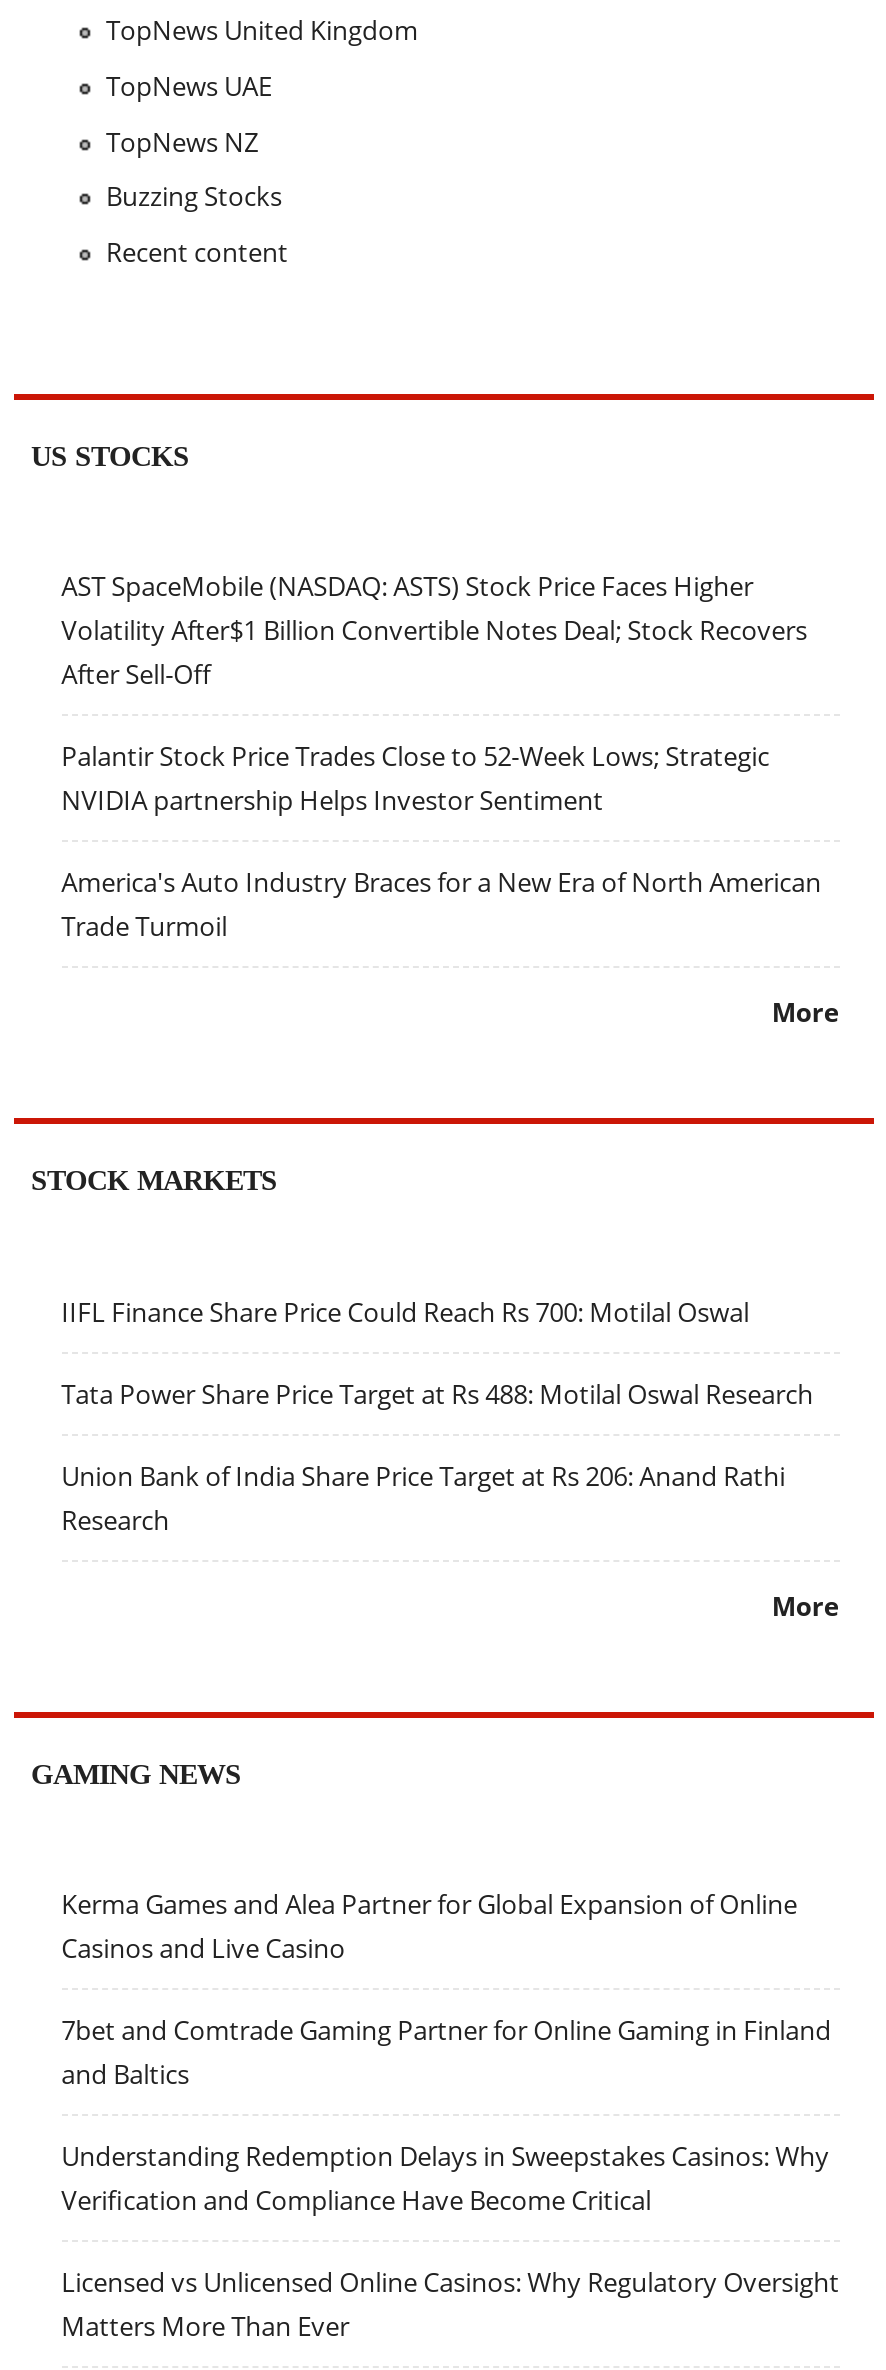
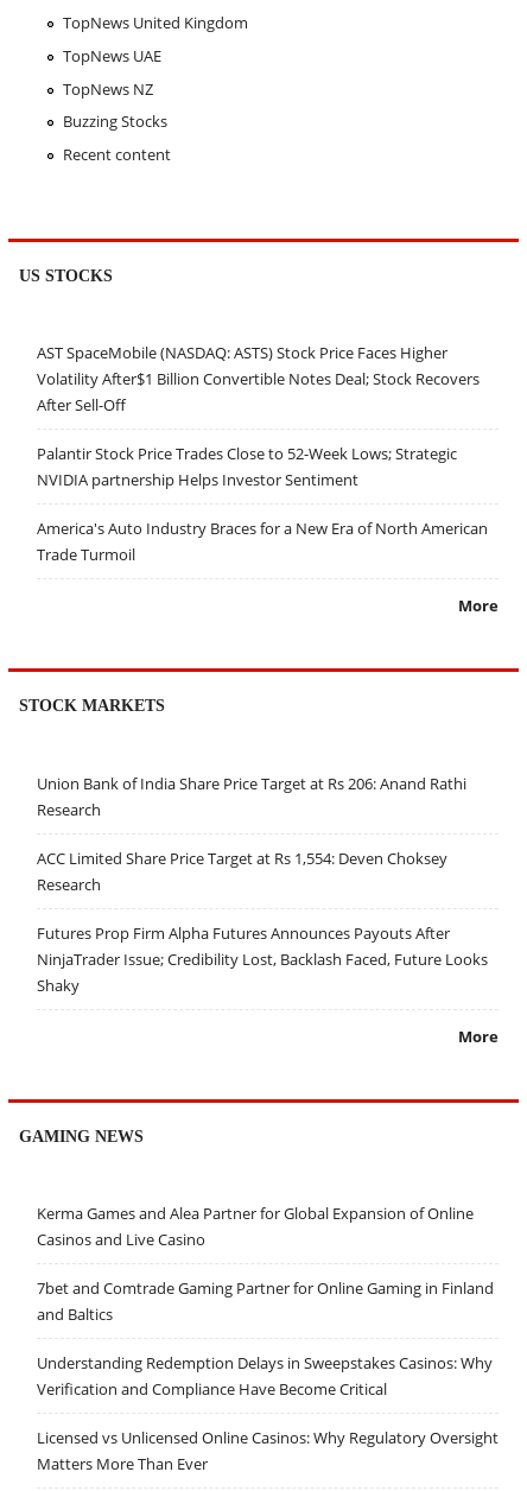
[61,1294,813,1412] IIFL Finance Share Price Could Reach Rs 700: Motilal Oswal | Tata Power Share Price Target at Rs 488: Motilal Oswal Research -> none
moved [61,1458,785,1538] -> [36,773,466,820]: Union Bank of India Share Price Target at Rs 206: Anand Rathi | Research
none -> [36,847,487,996] ACC Limited Share Price Target at Rs 1,554: Deven Choksey | Research | Futures Prop Firm Alpha Futures Announces Payouts After | NinjaTrader Issue; Credibility Lost, Backlash Faced, Future Looks | Shaky

